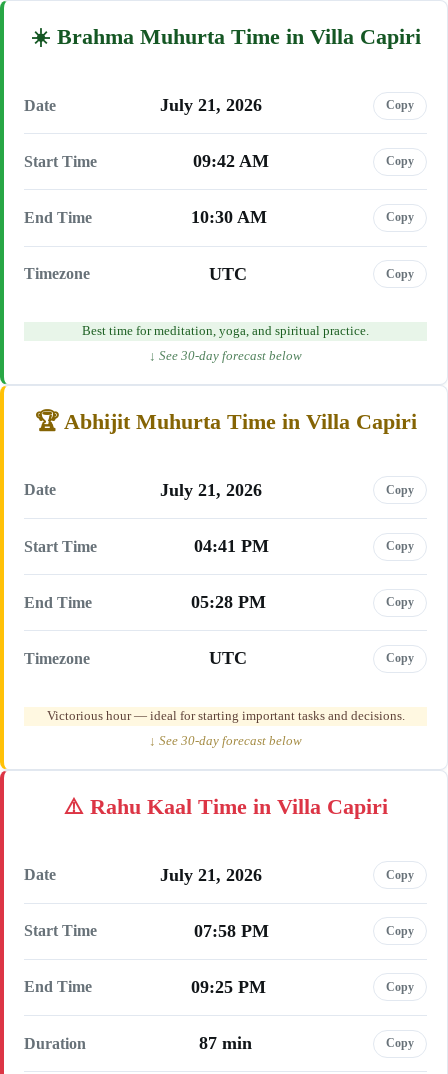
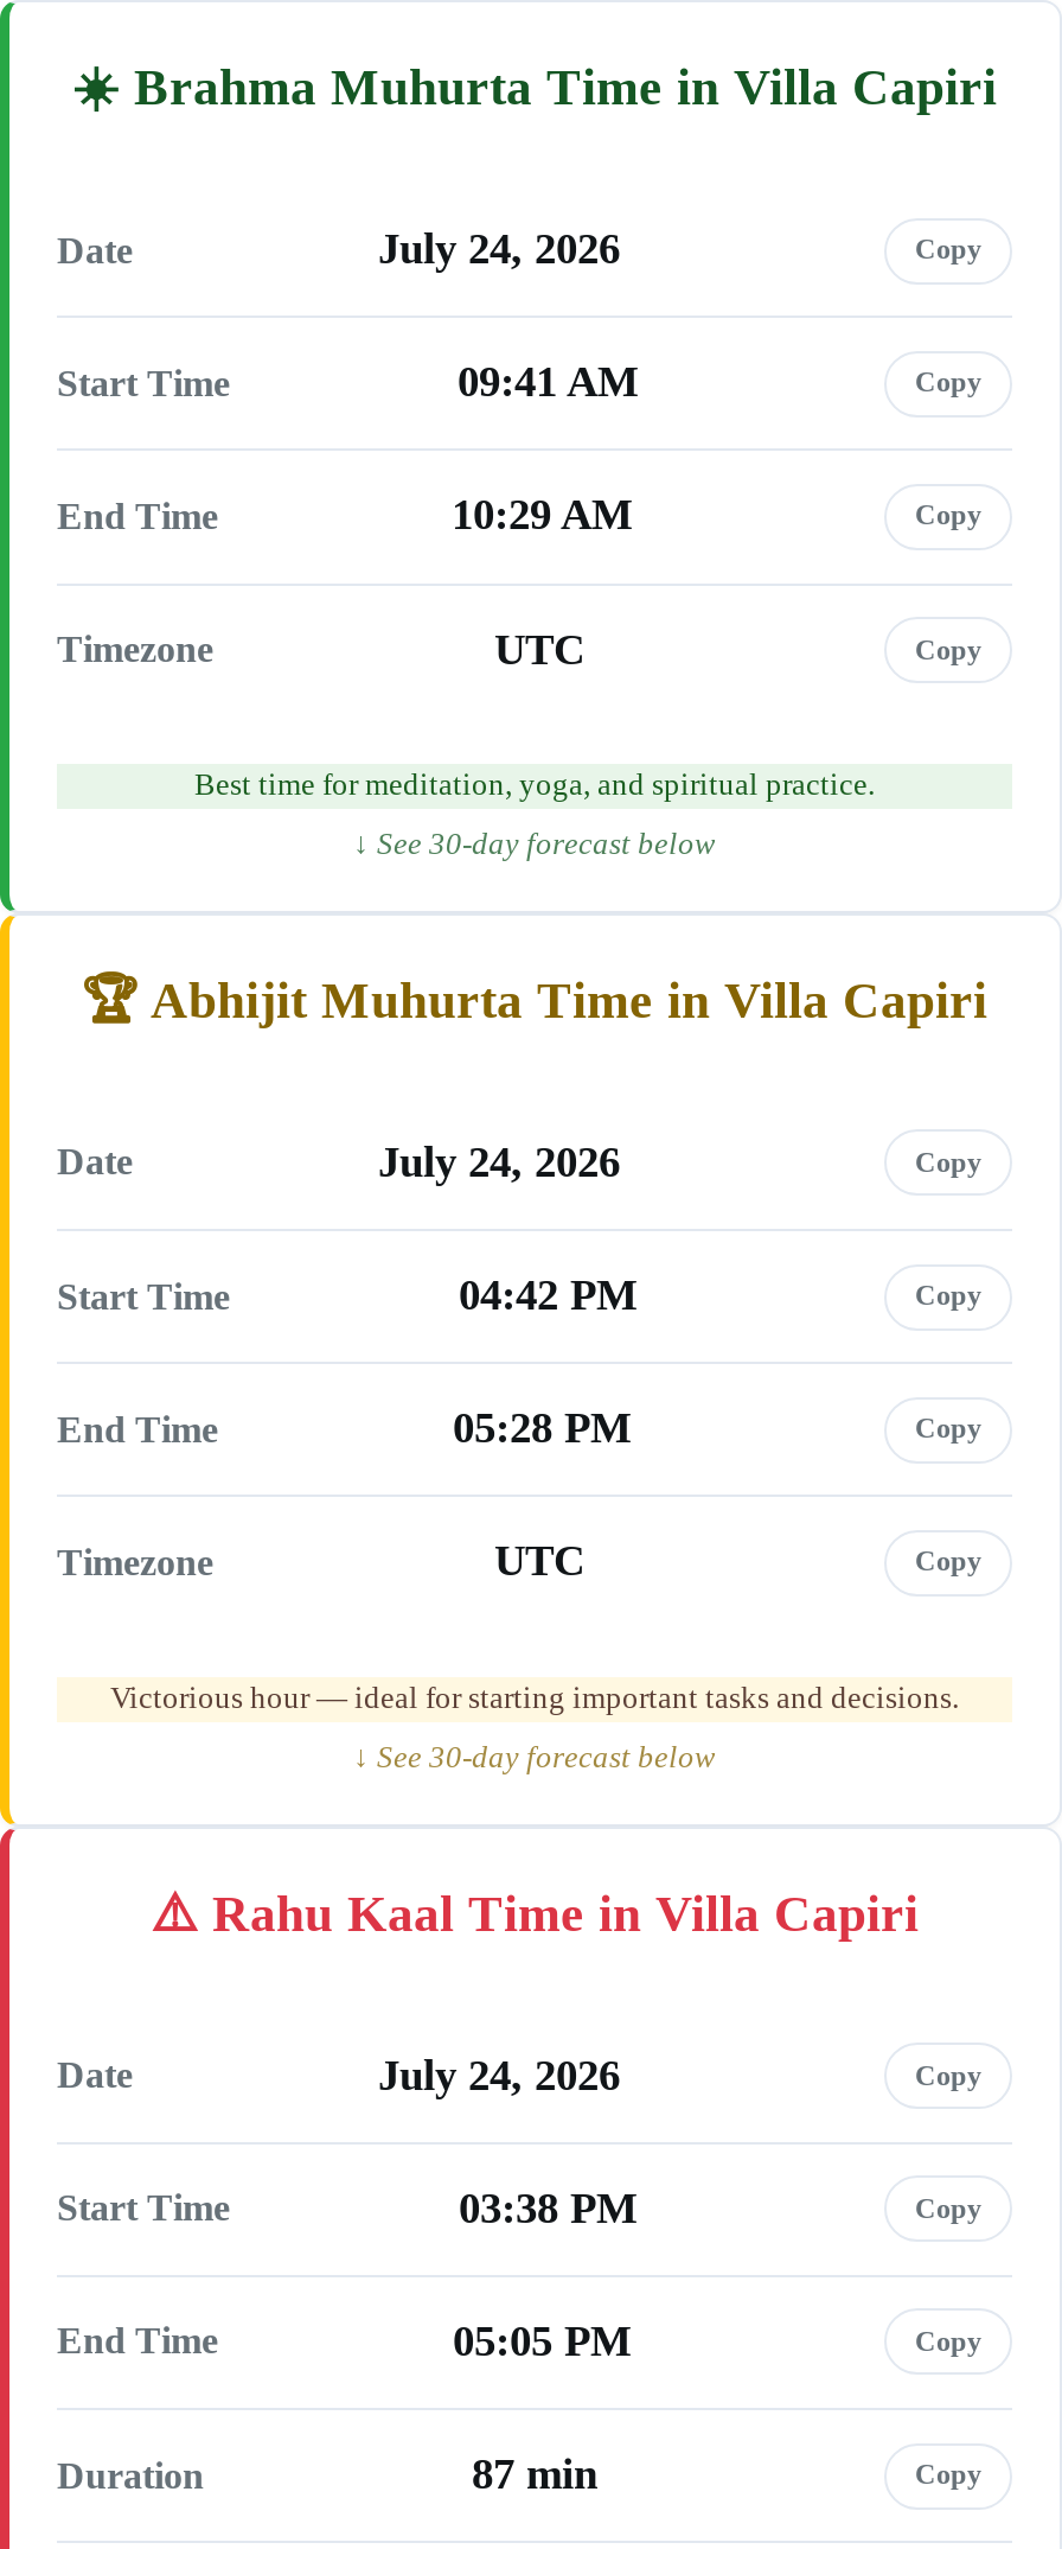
[159,95,261,115] July 21, 2026 -> [378,226,620,273] July 24, 2026
[193,151,269,171] 09:42 AM -> [458,359,638,406] 09:41 AM
[190,207,266,227] 10:30 AM -> [452,492,632,540] 10:29 AM
[159,480,261,500] July 21, 2026 -> [378,1138,620,1186] July 24, 2026
[193,536,268,556] 04:41 PM -> [459,1272,636,1319] 04:42 PM
[159,865,261,885] July 21, 2026 -> [378,2051,620,2099] July 24, 2026
[193,921,268,941] 07:58 PM -> [459,2184,636,2232] 03:38 PM
[191,977,266,997] 09:25 PM -> [453,2318,631,2365] 05:05 PM

